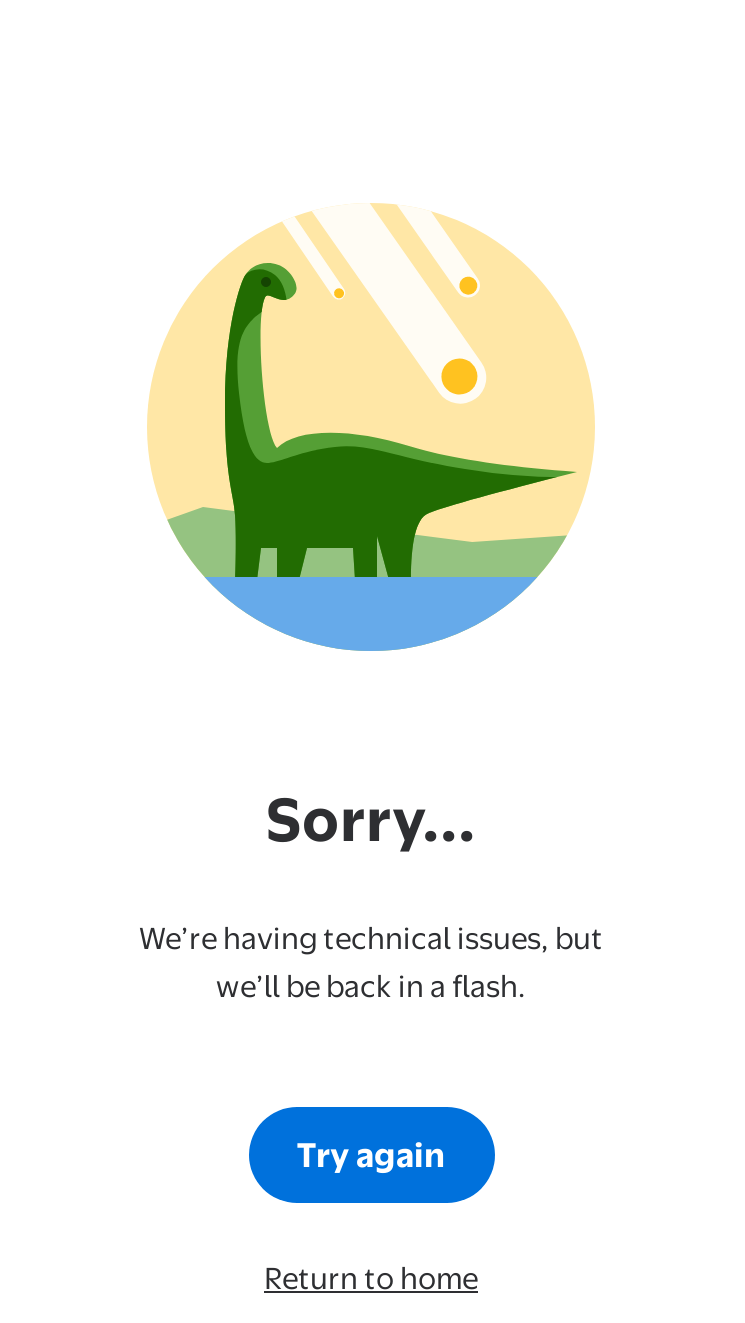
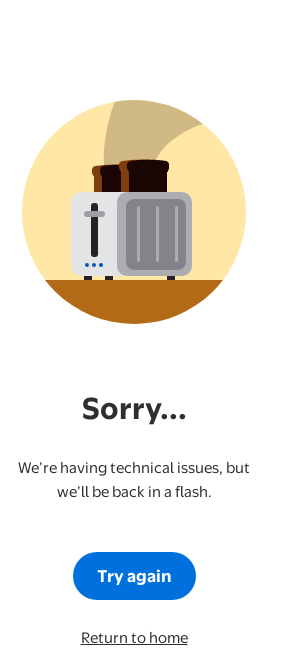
[167,205,575,653] [image] -> [33,100,233,325] [image]

